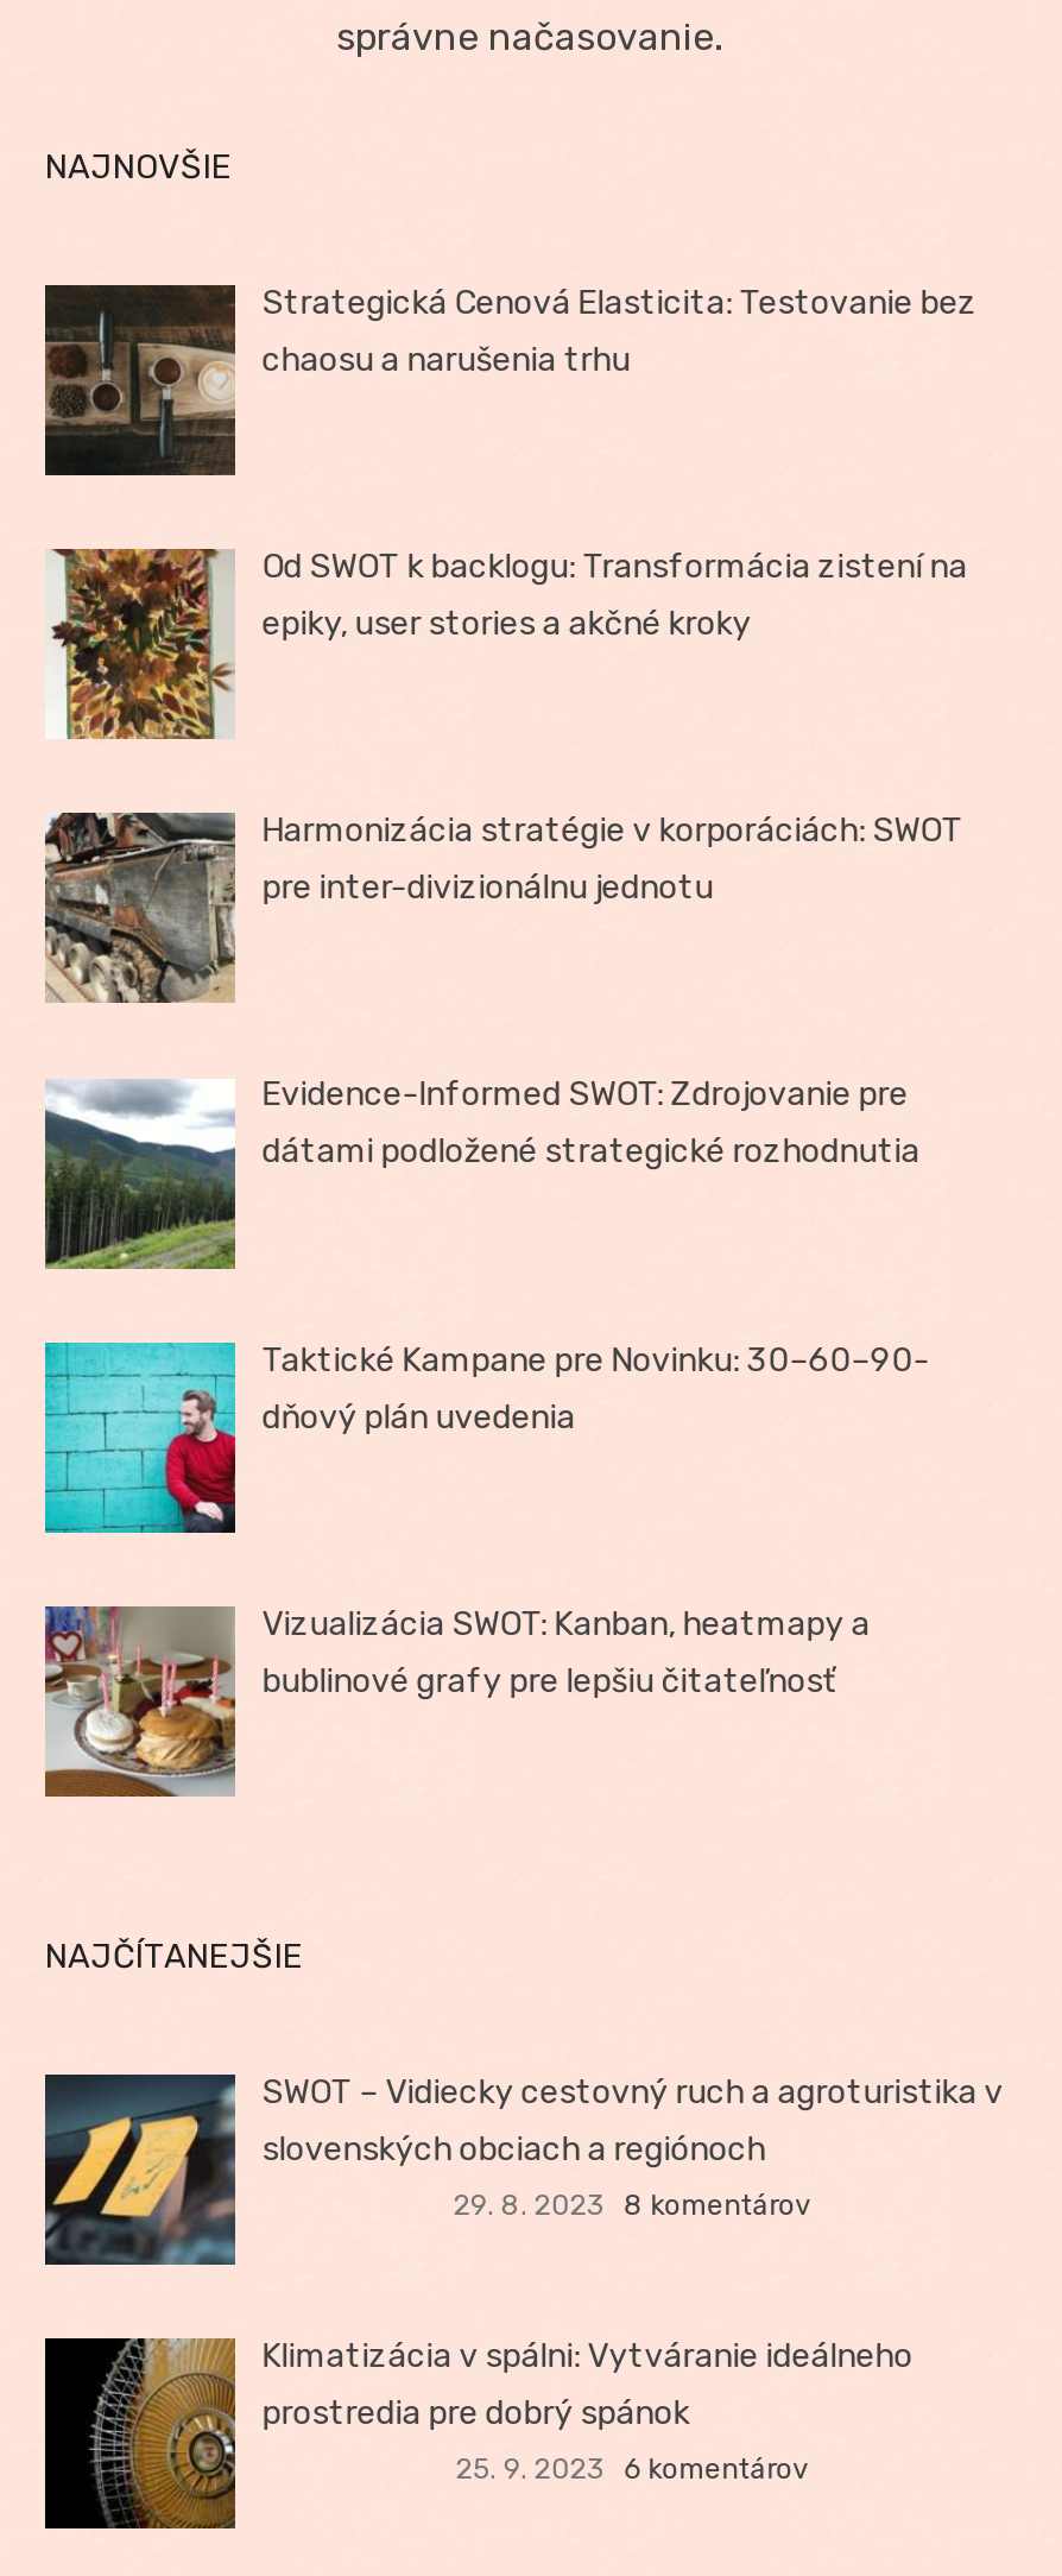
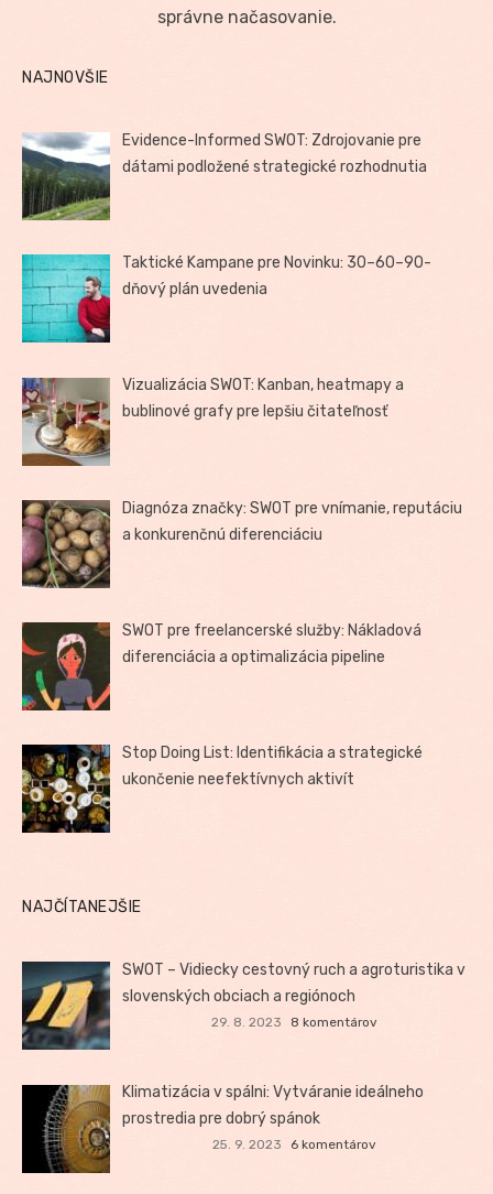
[43,283,977,478] [image] | Strategická Cenová Elasticita: Testovanie bez | chaosu a narušenia trhu -> none
[48,547,967,741] [image] | Od SWOT k backlogu: Transformácia zistení na | epiky, user stories a akčné kroky -> none
[43,810,963,1005] [image] | Harmonizácia stratégie v korporáciách: SWOT | pre inter-divizionálnu jednotu -> none
moved [33,1069,929,1701] -> [17,128,432,421]: [image] | Evidence-Informed SWOT: Zdrojovanie pre | dátami podložené strategické rozhodnutia | Taktické Kampane pre Novinku: 30–60–90- | dňový plán uvedenia | Vizualizácia SWOT: Kanban, heatmapy a | bublinové grafy pre lepšiu čitateľnosť
none -> [21,499,462,588] [image] | Diagnóza značky: SWOT pre vnímanie, reputáciu | a konkurenčnú diferenciáciu
none -> [21,621,422,712] [image] | SWOT pre freelancerské služby: Nákladová | diferenciácia a optimalizácia pipeline
none -> [21,743,423,834] [image] | Stop Doing List: Identifikácia a strategické | ukončenie neefektívnych aktivít

